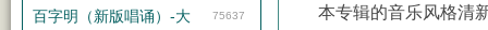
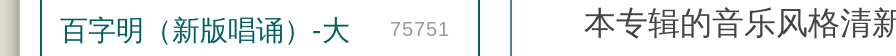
[33,7,245,25] 百字明（新版唱诵）-大 75637 -> [60,14,450,46] 百字明（新版唱诵）-大 75751

